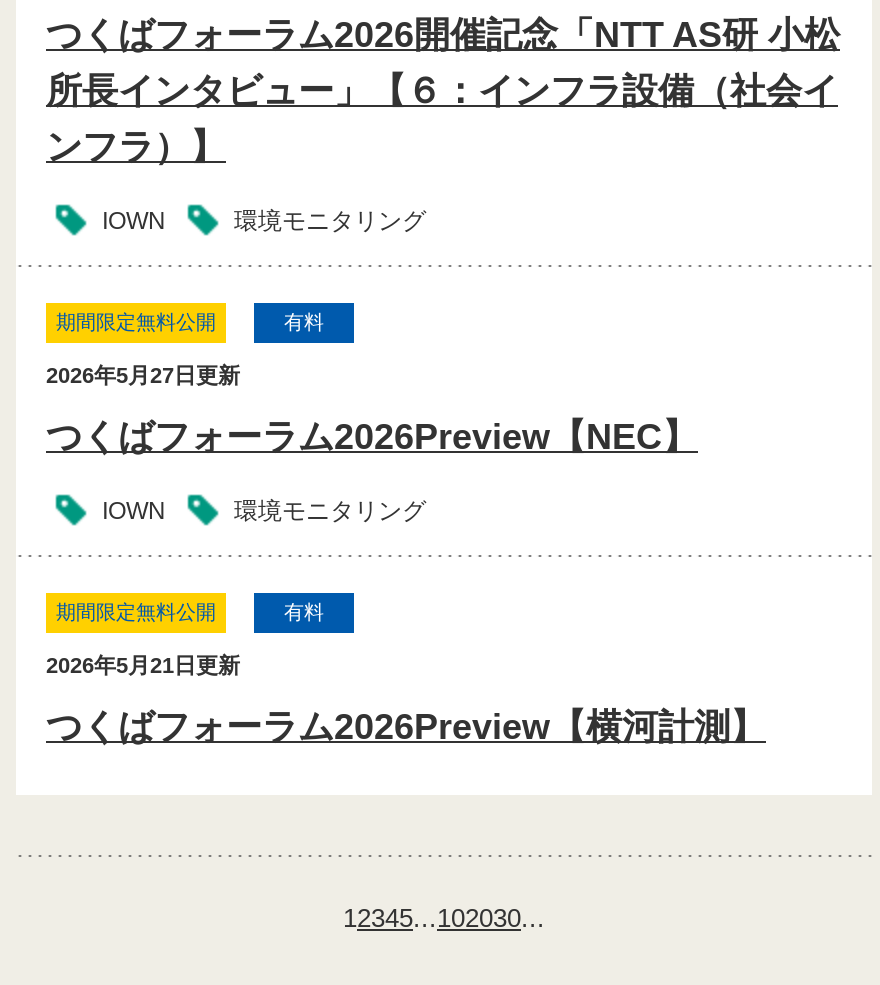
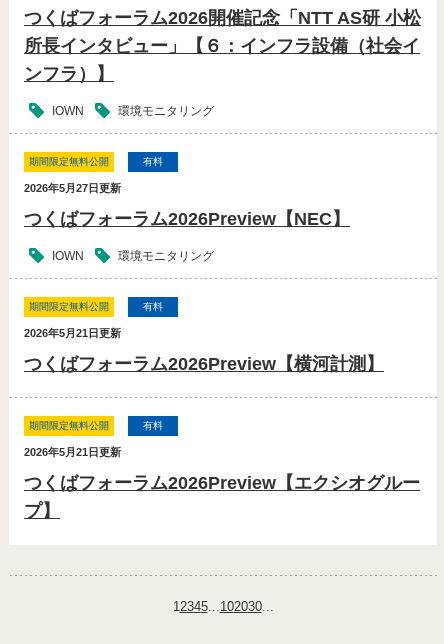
none -> [24,420,420,521] 期間限定無料公開 | 有料 | 2026年5月21日更新 | つくばフォーラム2026Preview【エクシオグルー | プ】

